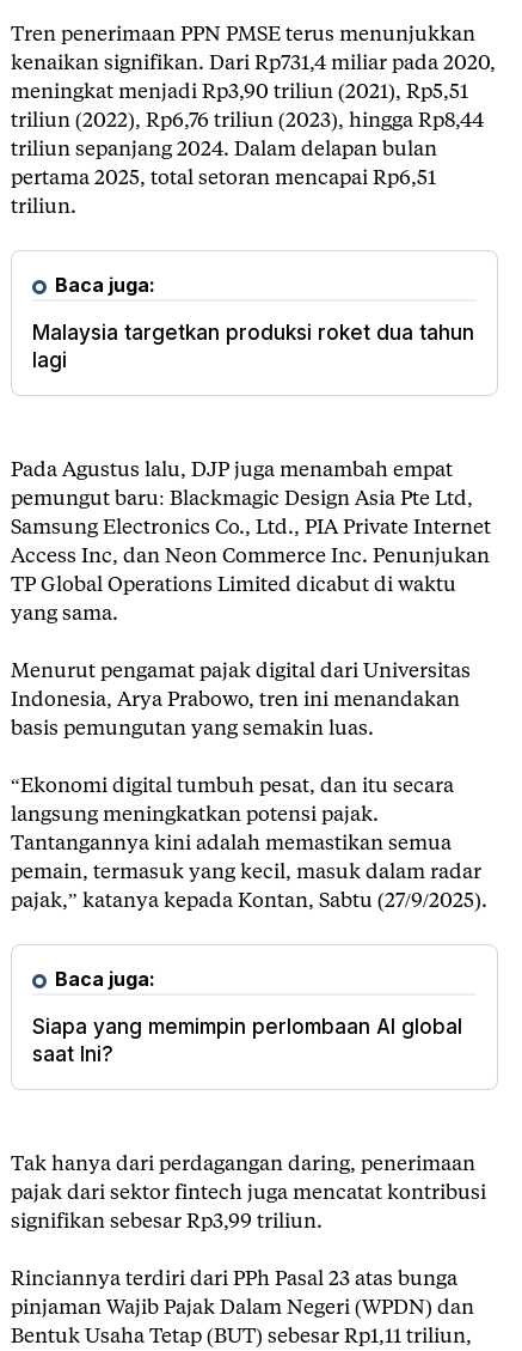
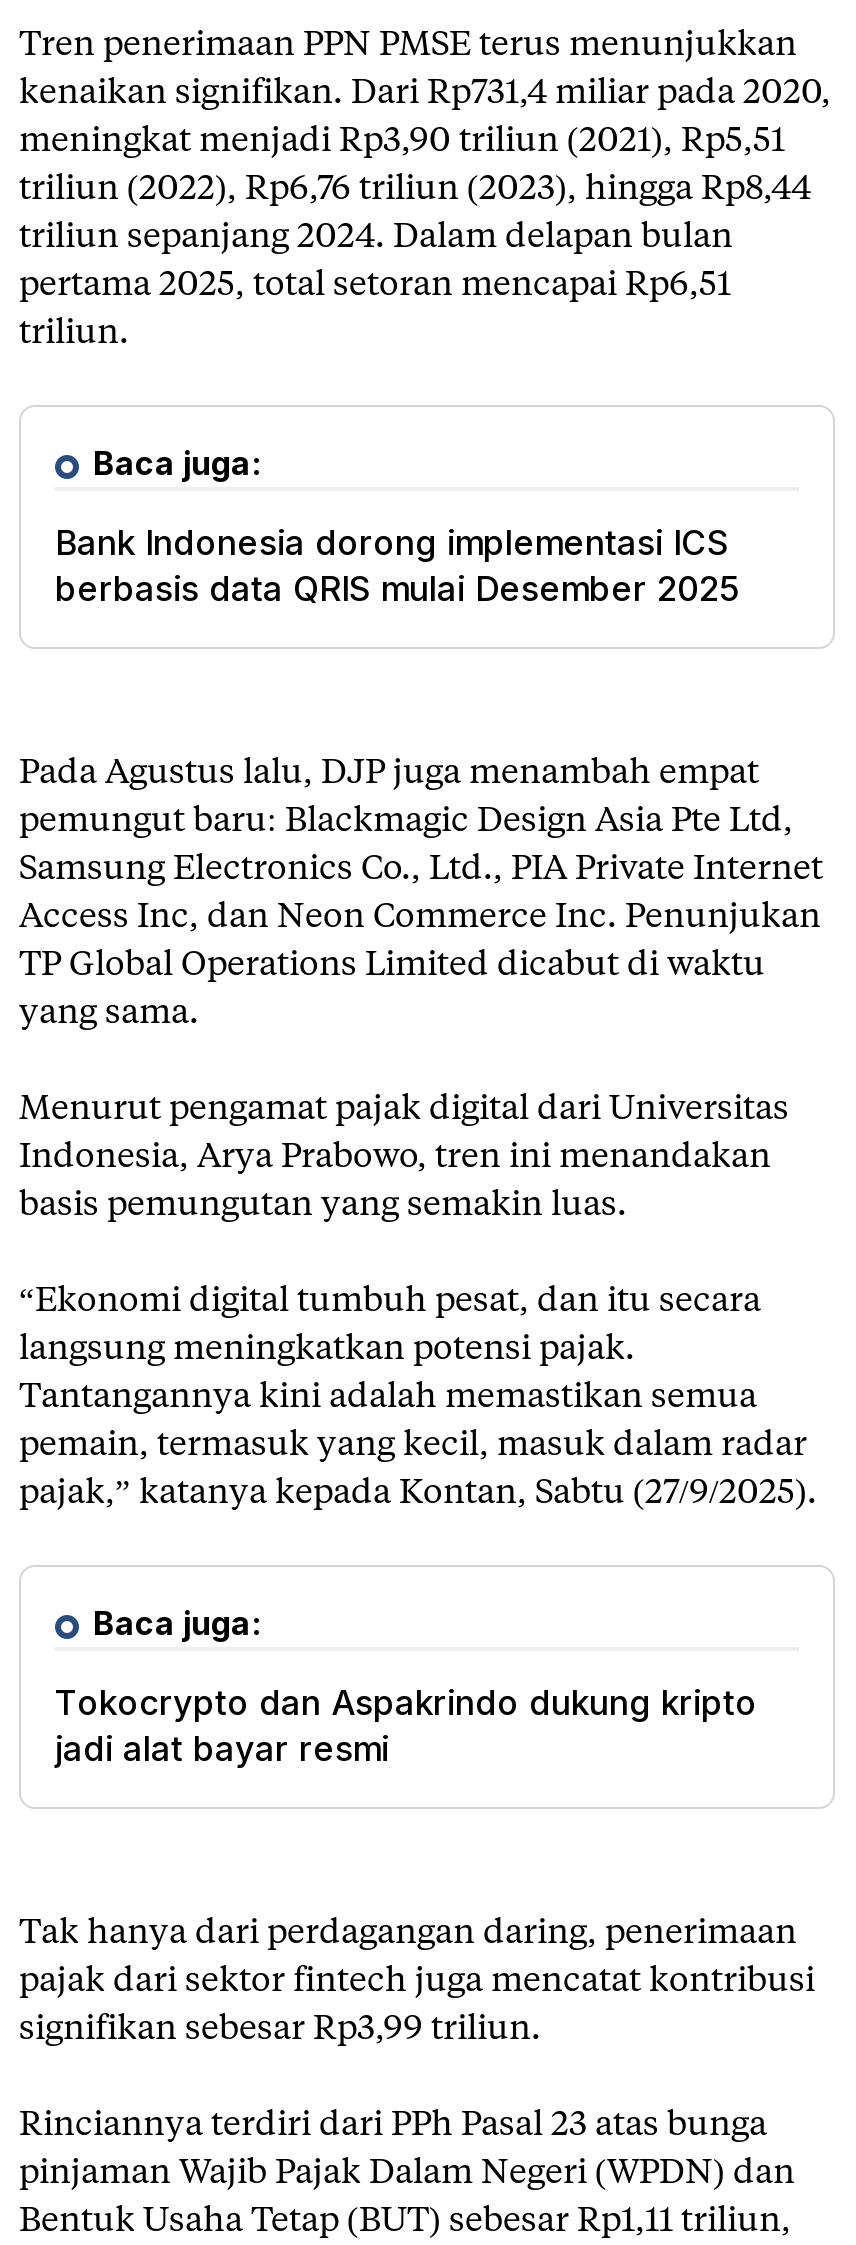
[32,321,474,373] Malaysia targetkan produksi roket dua tahun | lagi -> [55,524,739,610] Bank Indonesia dorong implementasi ICS | berbasis data QRIS mulai Desember 2025
[32,1015,462,1067] Siapa yang memimpin perlombaan AI global | saat Ini? -> [55,1684,757,1770] Tokocrypto dan Aspakrindo dukung kripto | jadi alat bayar resmi

